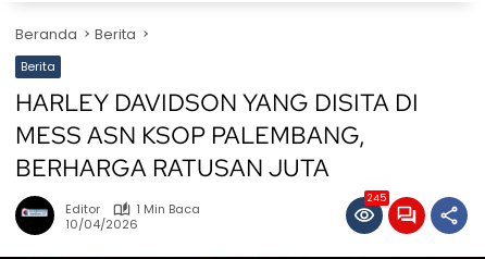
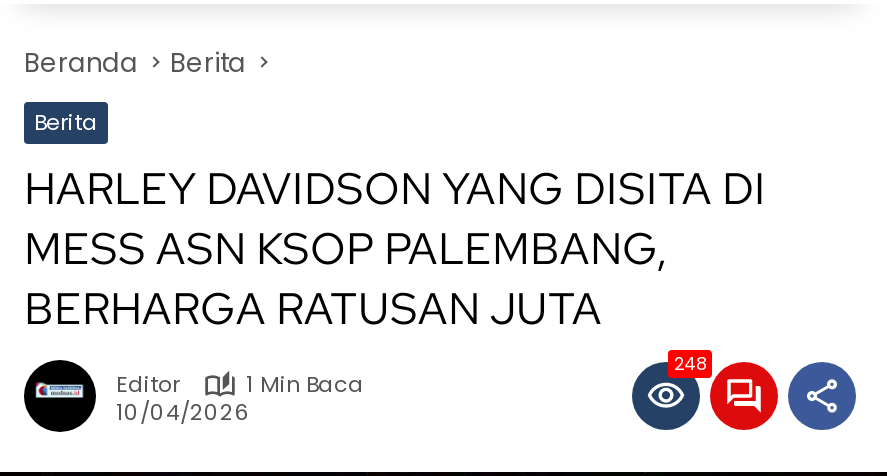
[368,192,386,205] 245 -> [674,352,706,376] 248

